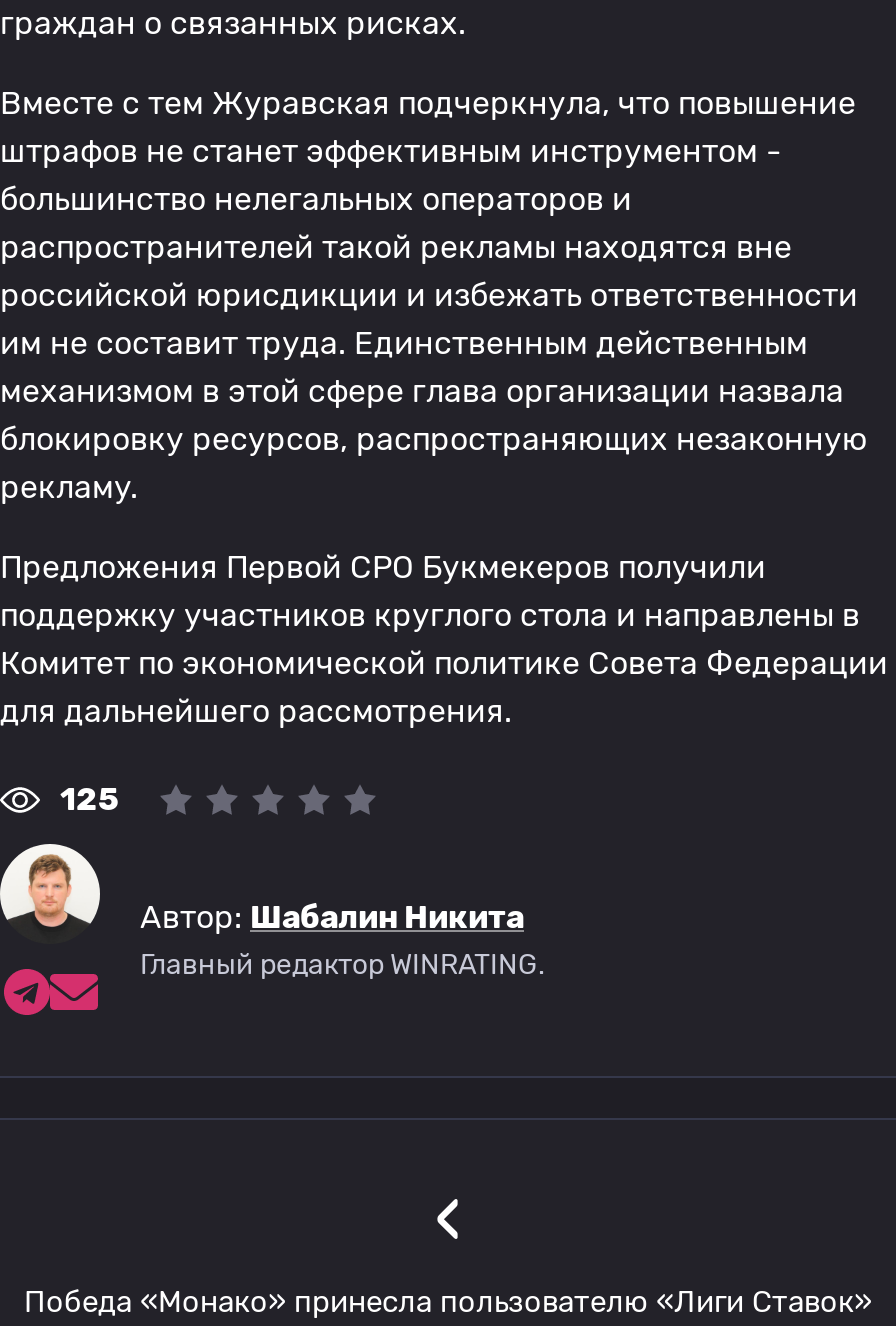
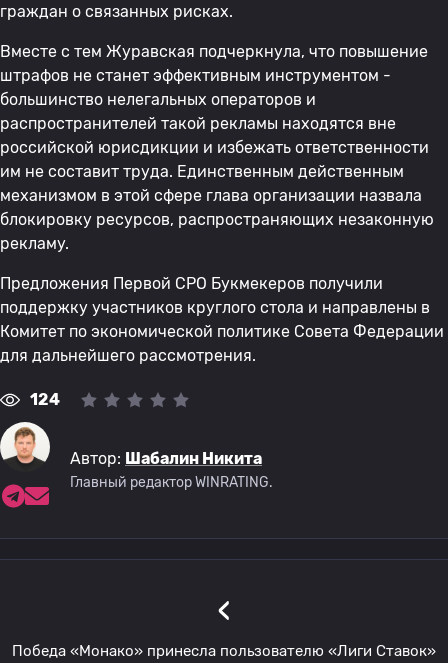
[60,781,118,819] 125 -> [30,390,60,409] 124

